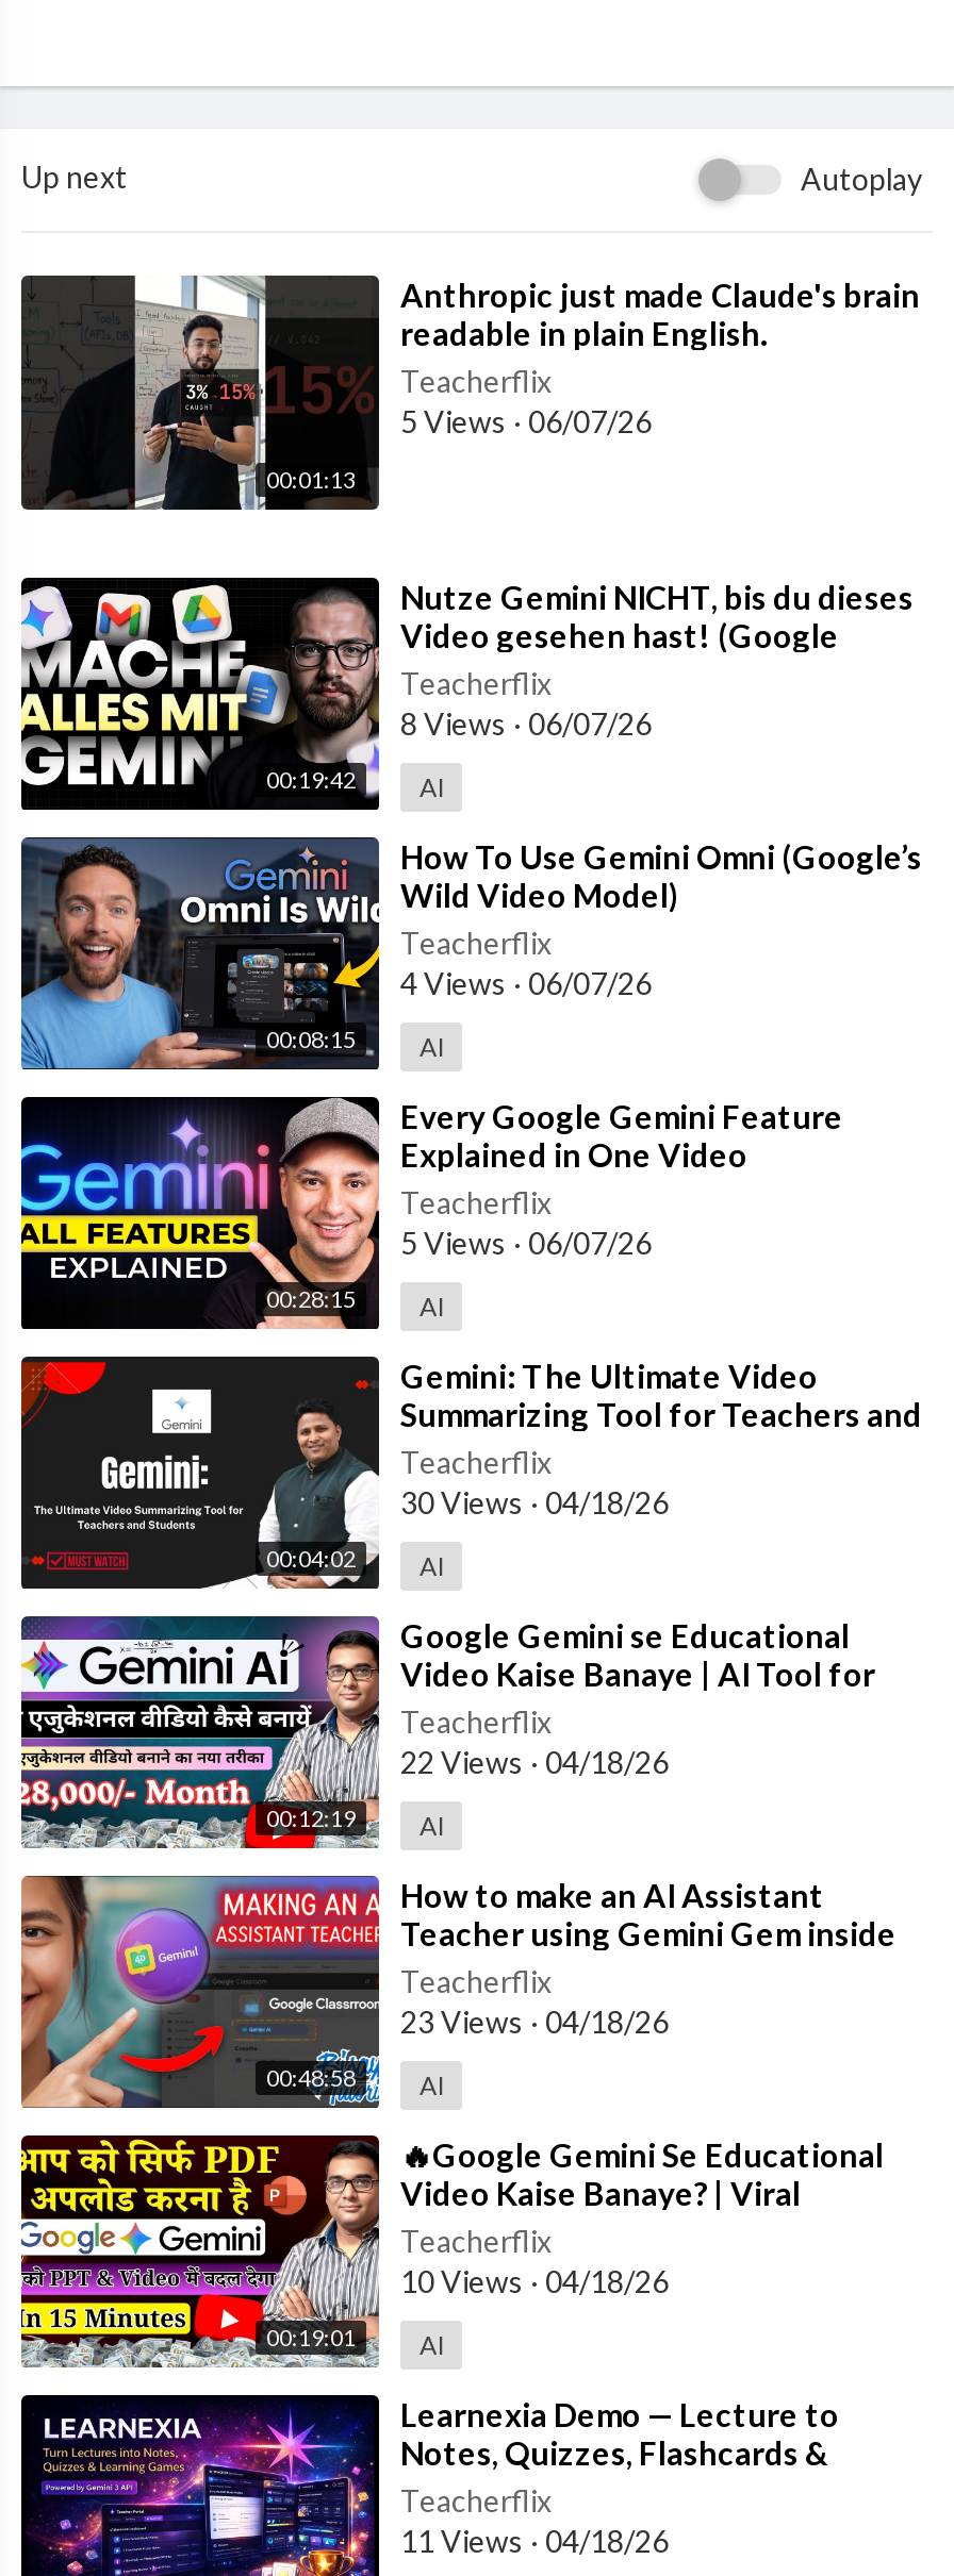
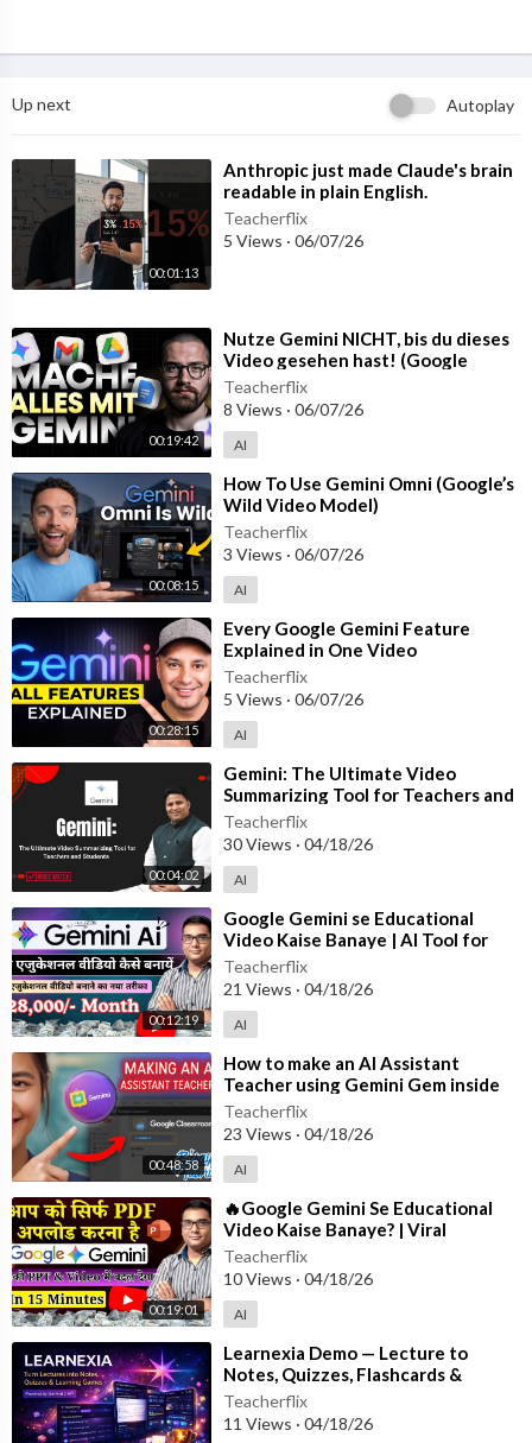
[400,964,652,1000] 4 Views · 06/07/26 -> [223,543,363,564] 3 Views · 06/07/26
[400,1743,669,1779] 22 Views · 04/18/26 -> [223,978,373,998] 21 Views · 04/18/26

